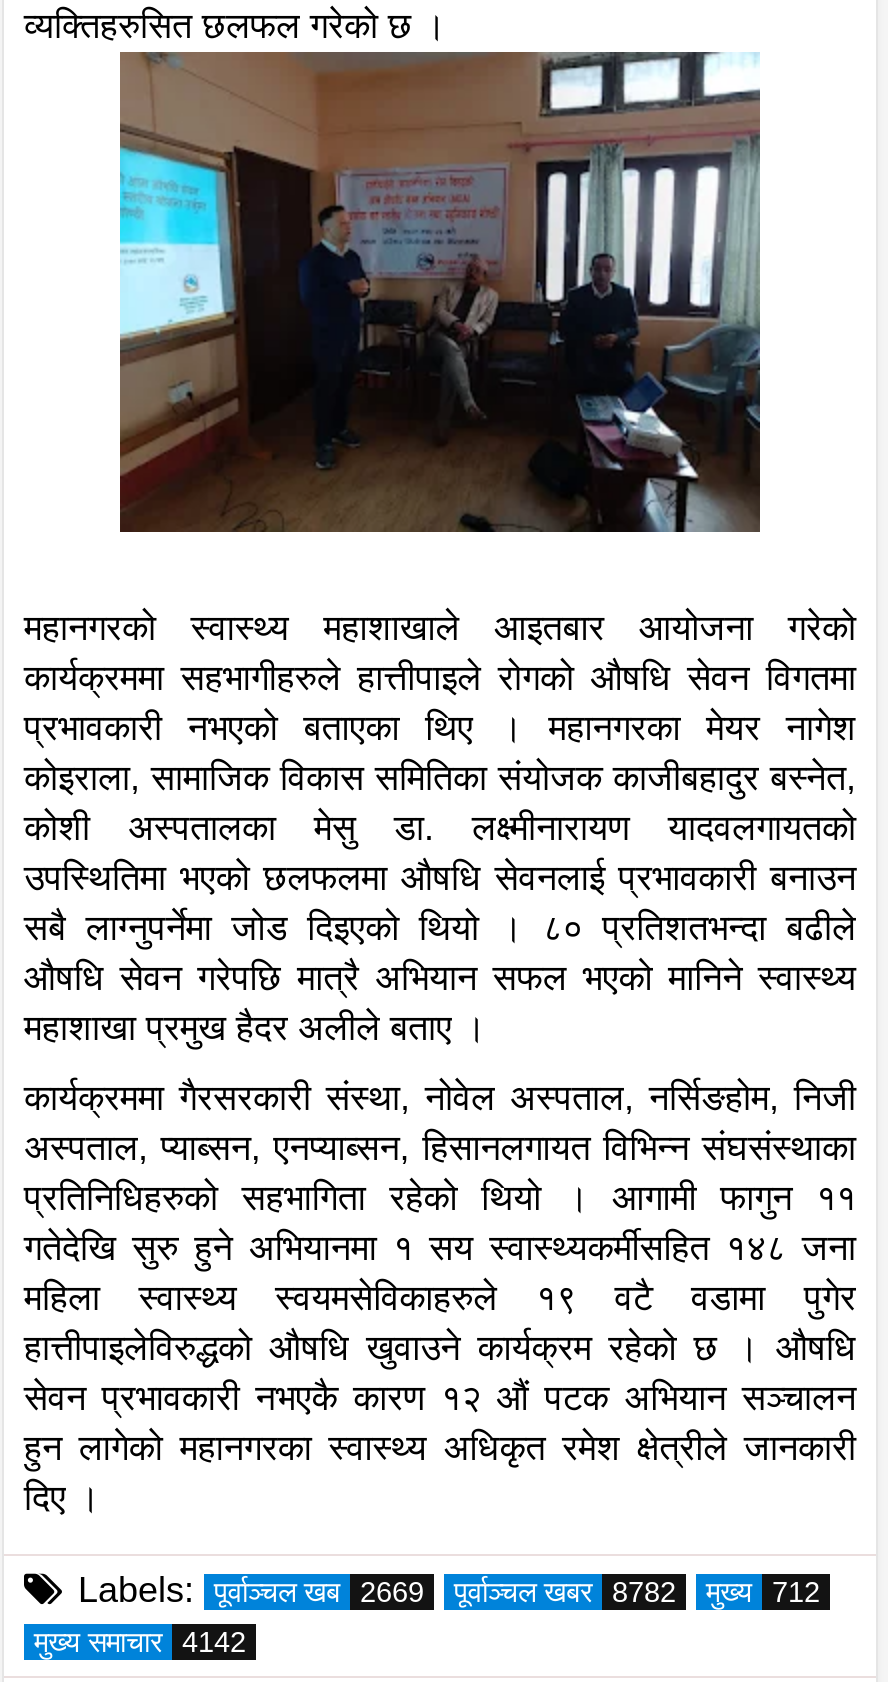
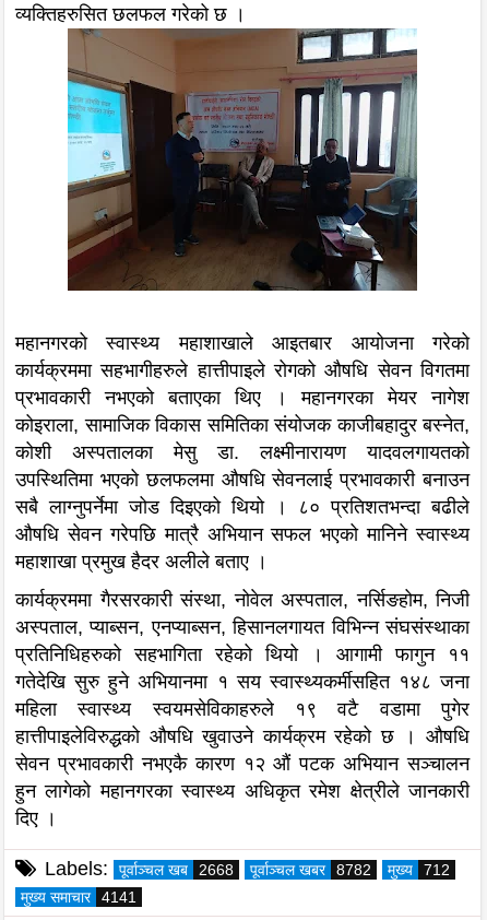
[78,1570,820,1610] Labels: पूर्वाञ्चल खब 2669 पूर्वाञ्चल खबर 8782 मुख्य 712 -> [45,858,450,880] Labels: पूर्वाञ्चल खब 2668 पूर्वाञ्चल खबर 8782 मुख्य 712
[34,1626,246,1658] मुख्य समाचार 4142 -> [21,888,136,906] मुख्य समाचार 4141

